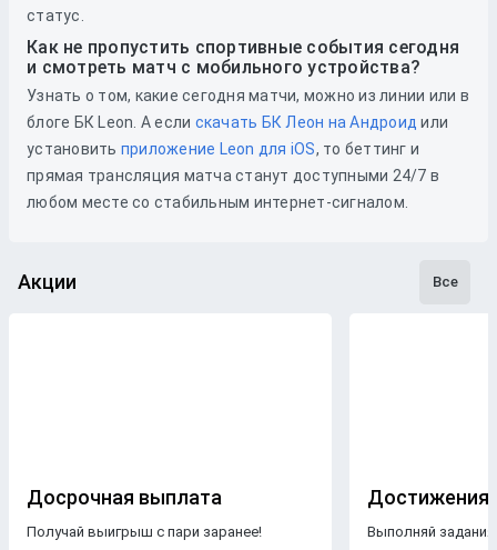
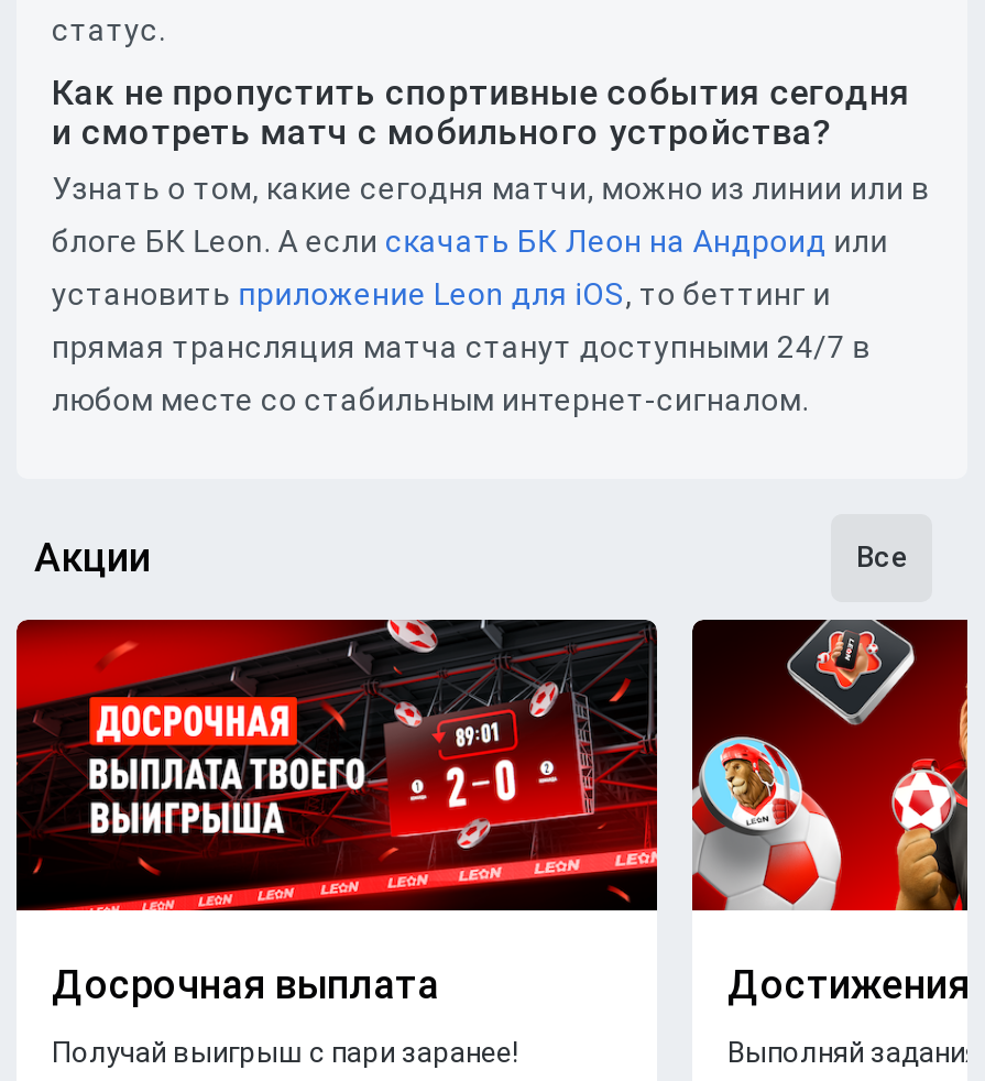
none -> [14,618,659,913] [image]
none -> [690,618,970,913] [image]

